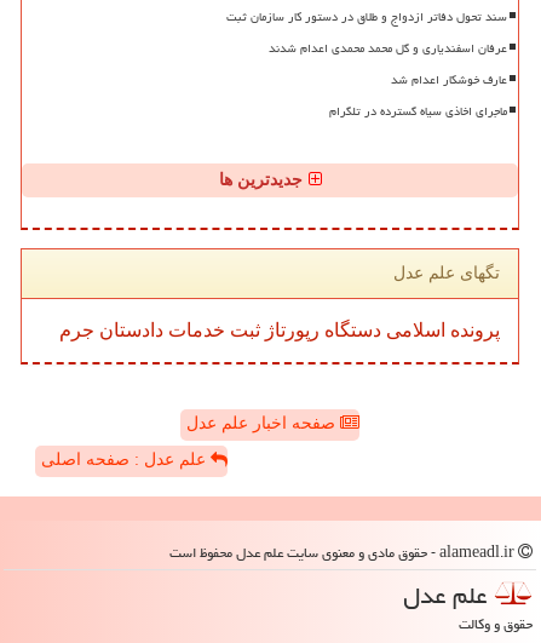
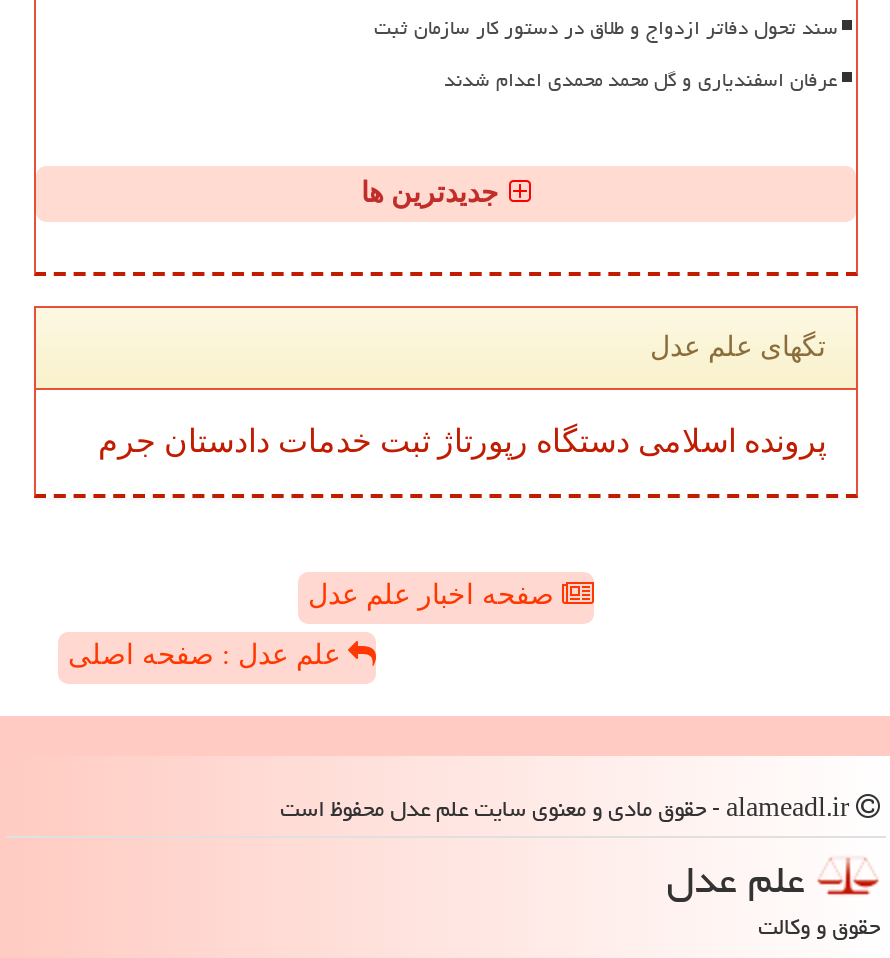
[329,67,507,123] عارف خوشکار اعدام شد | ماجرای اخاذی سیاه گسترده در تلگرام -> none

